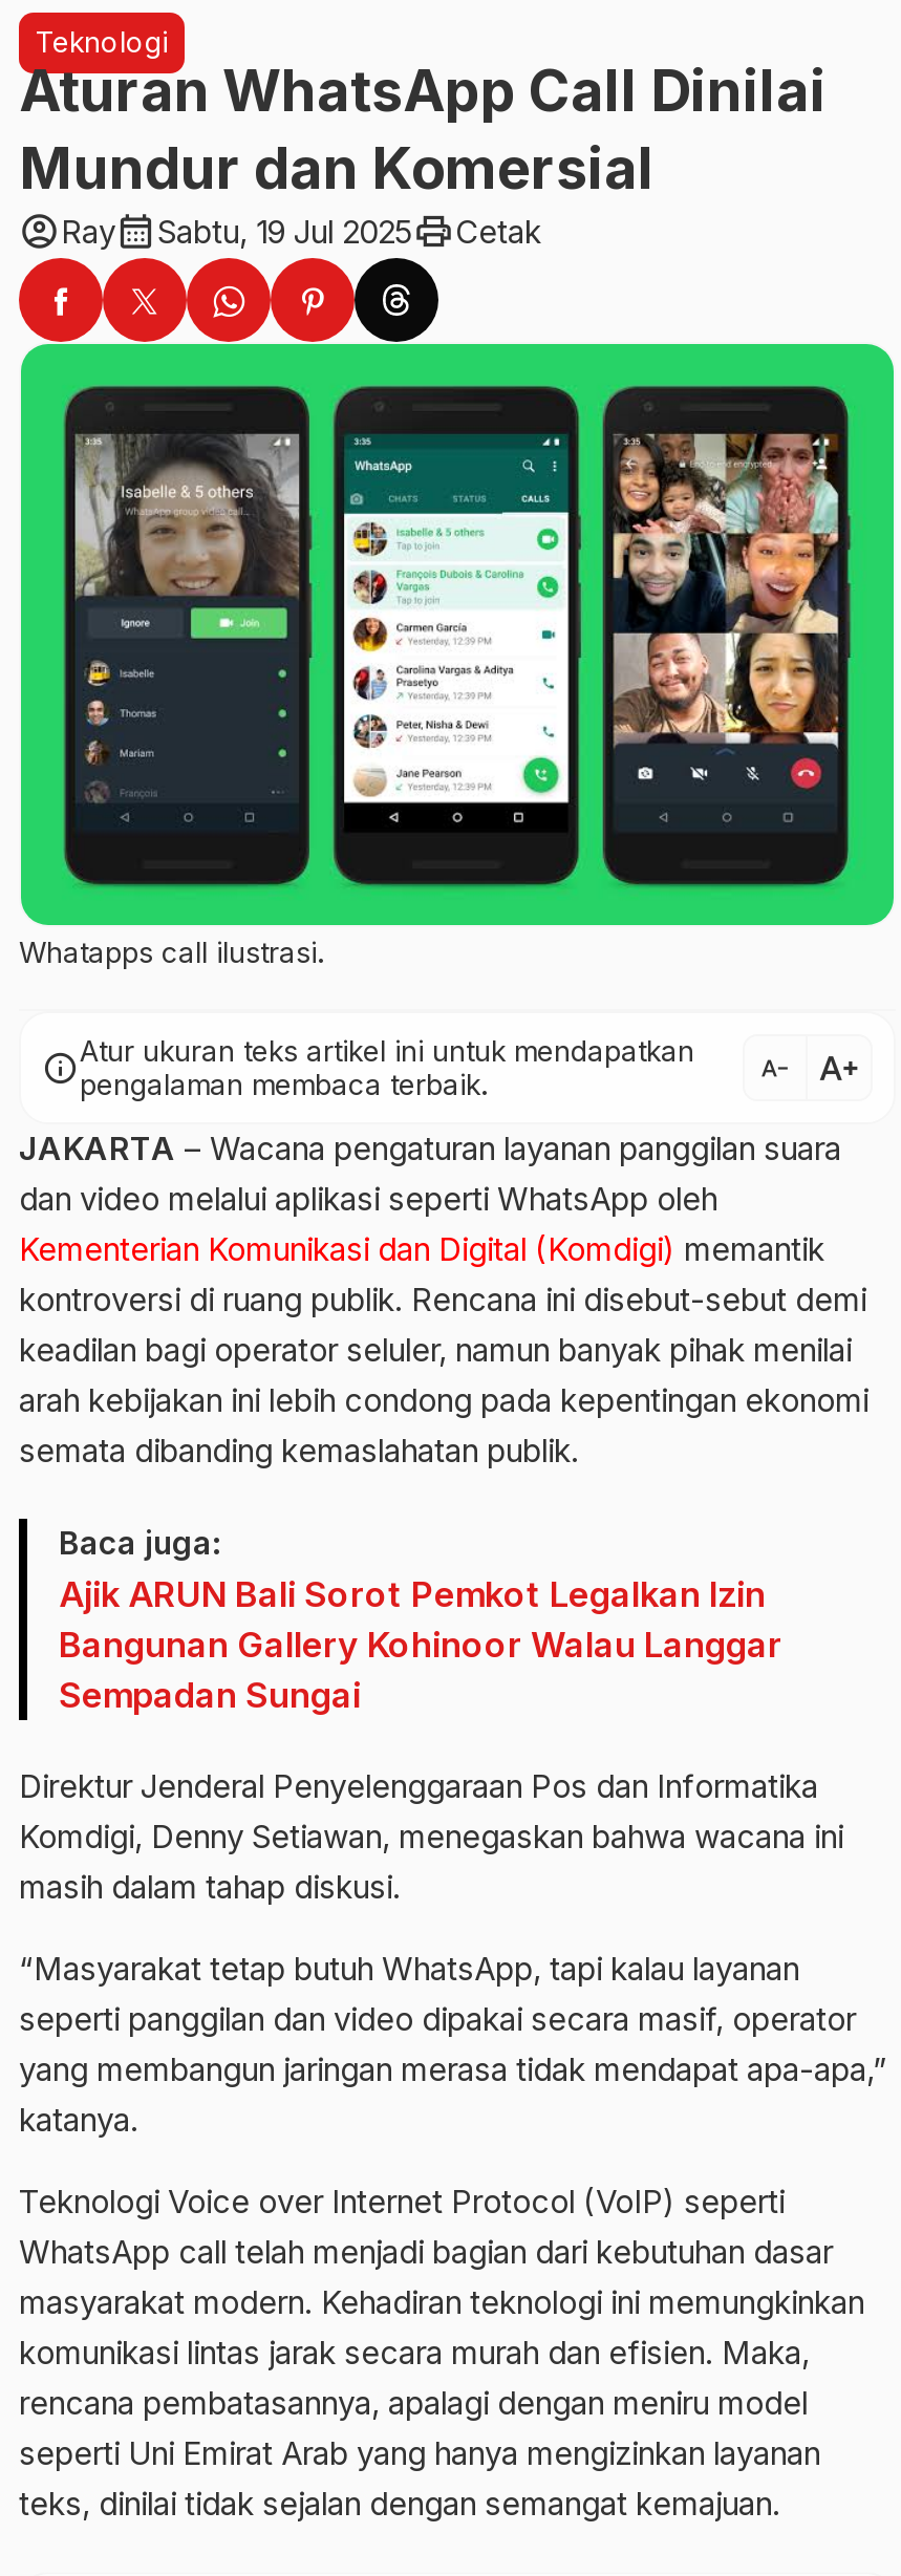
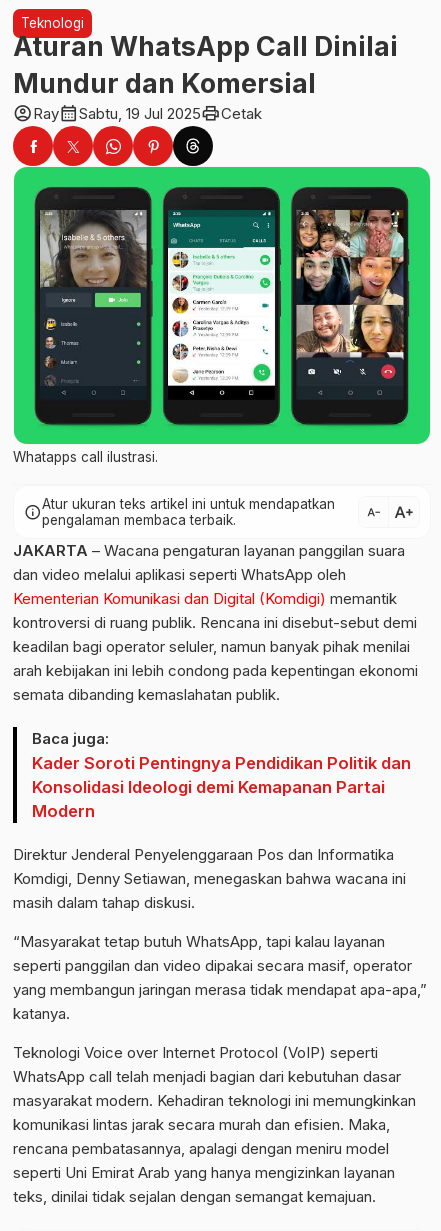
[59,1574,782,1717] Ajik ARUN Bali Sorot Pemkot Legalkan Izin | Bangunan Gallery Kohinoor Walau Langgar | Sempadan Sungai -> [32,753,411,821] Kader Soroti Pentingnya Pendidikan Politik dan | Konsolidasi Ideologi demi Kemapanan Partai | Modern

